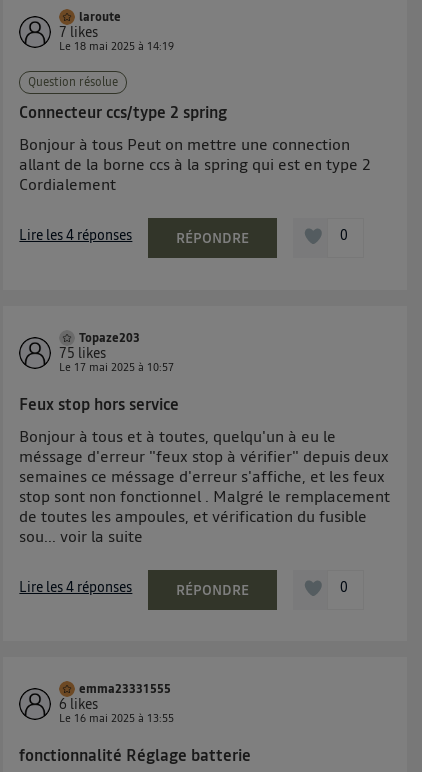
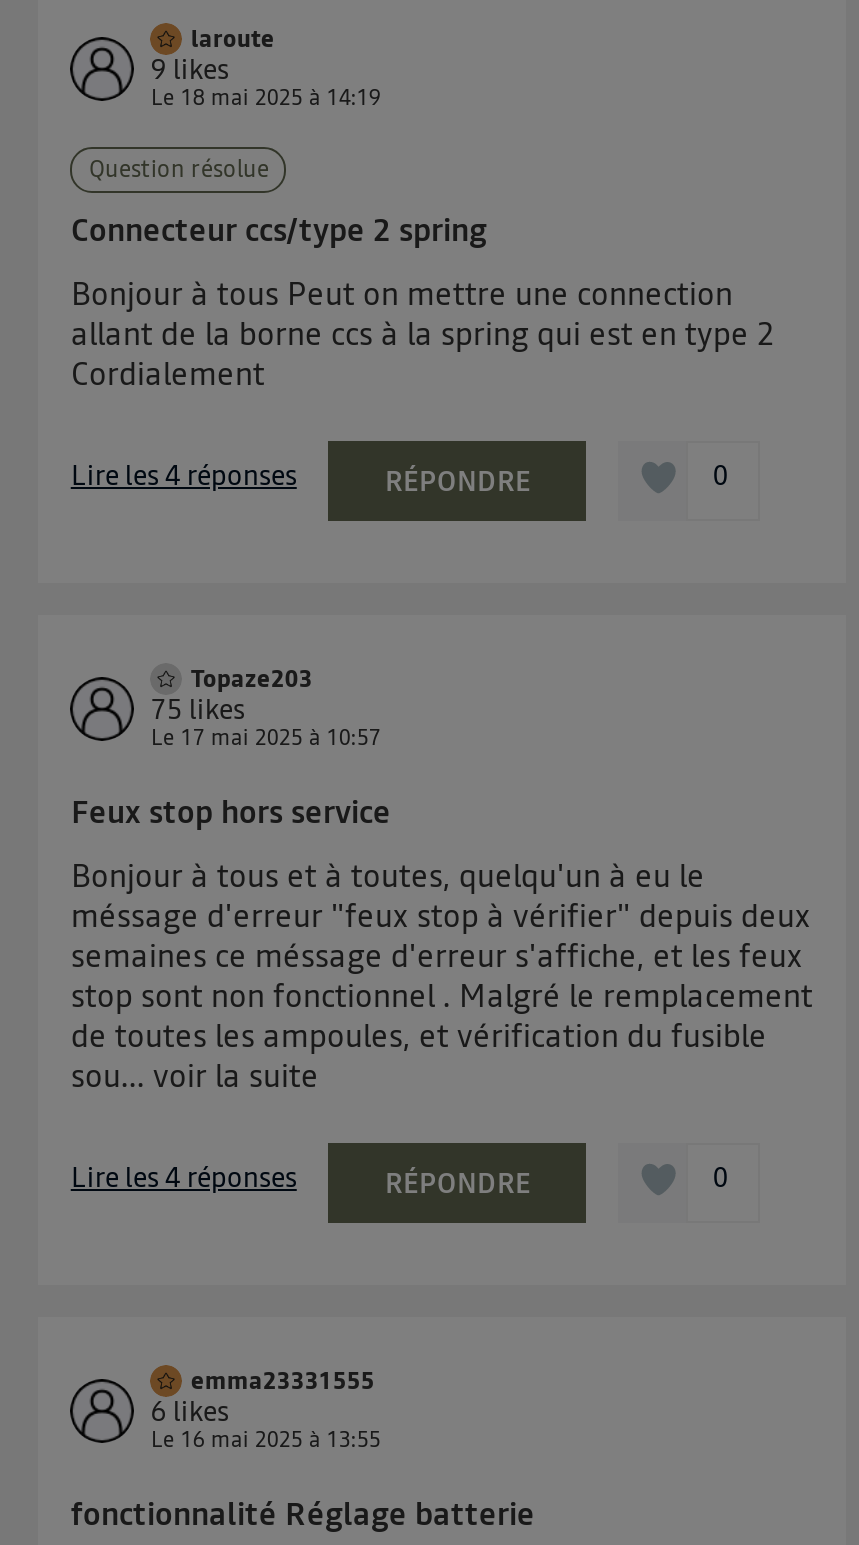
[59,22,98,42] 7likes -> [151,48,229,88] 9likes

